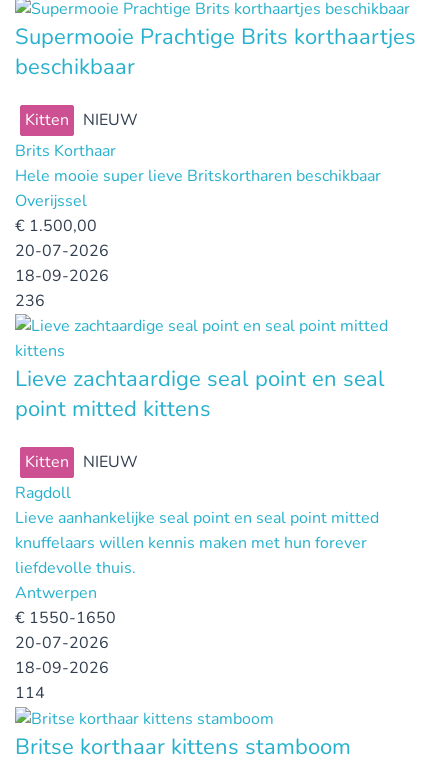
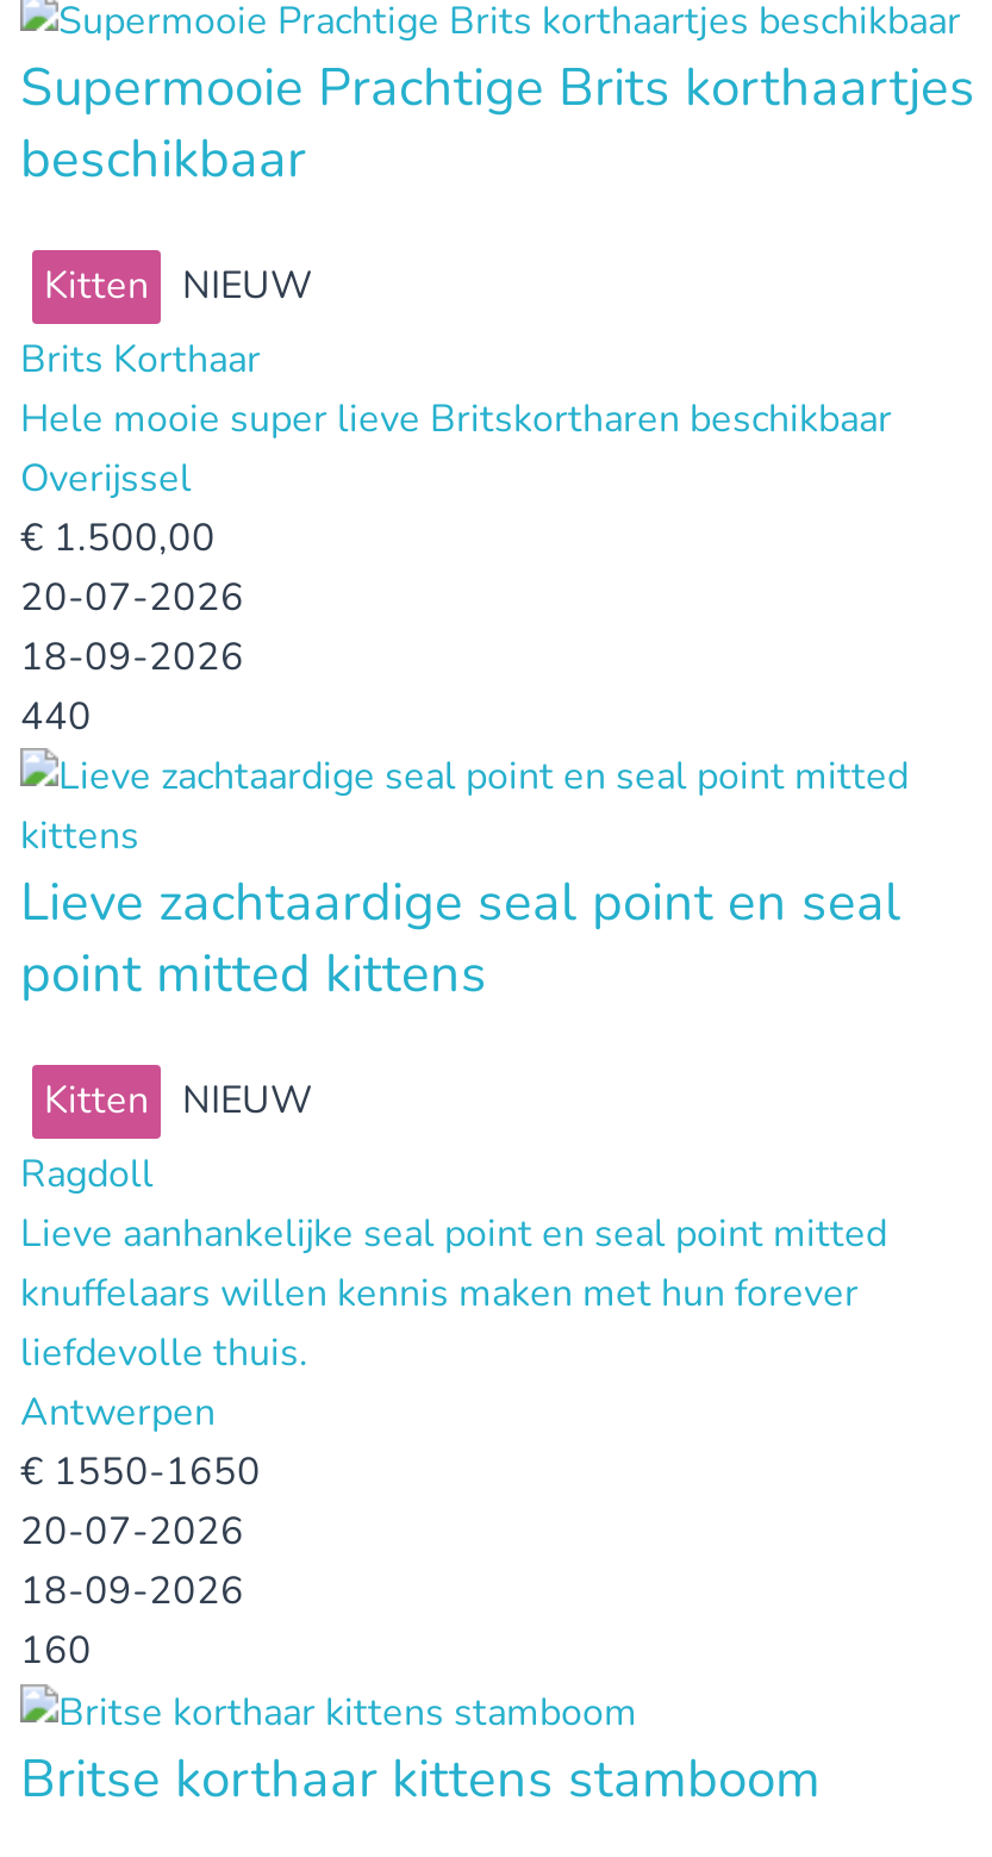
[15,290,45,312] 236 -> [20,691,92,744] 440
[15,682,45,704] 114 -> [20,1625,92,1677] 160

